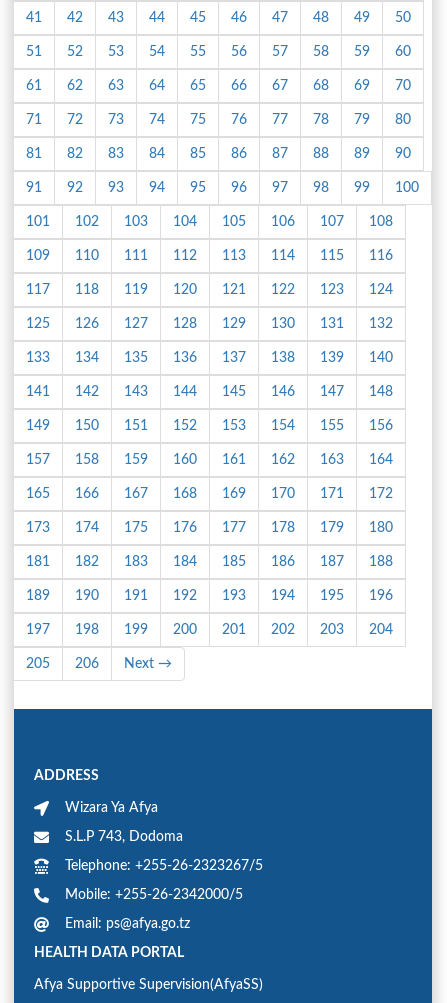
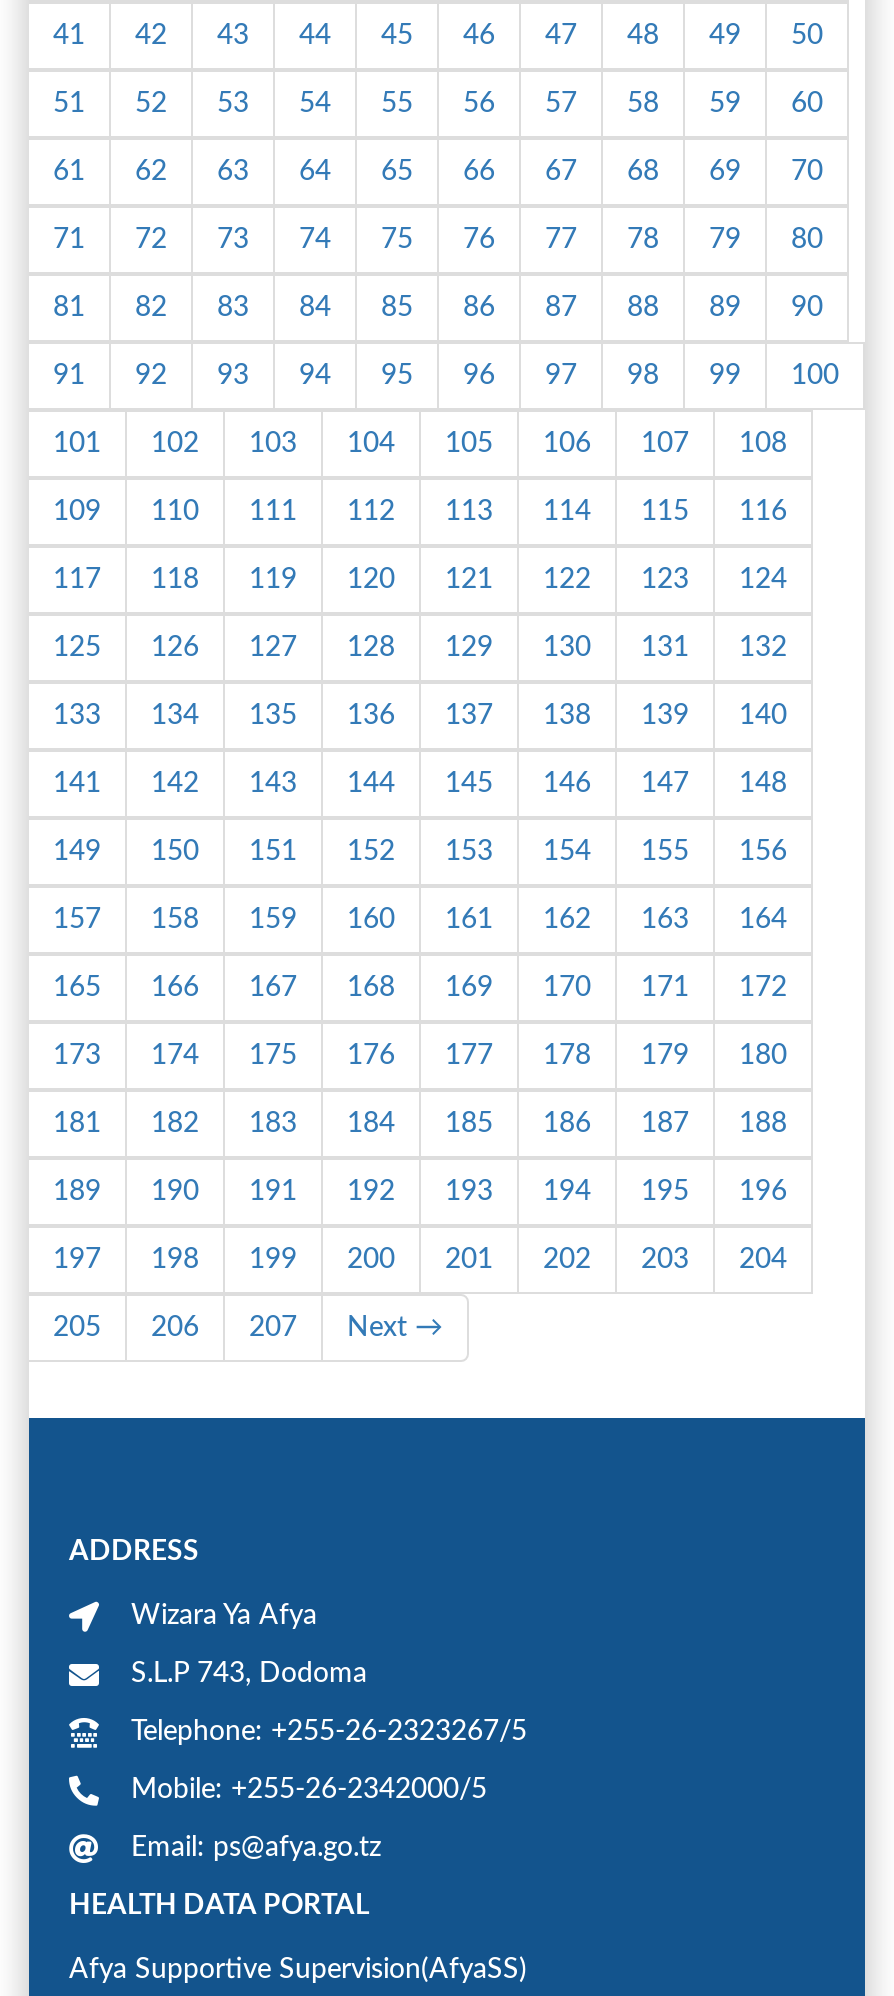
none -> [249,1315,297,1343] 207

